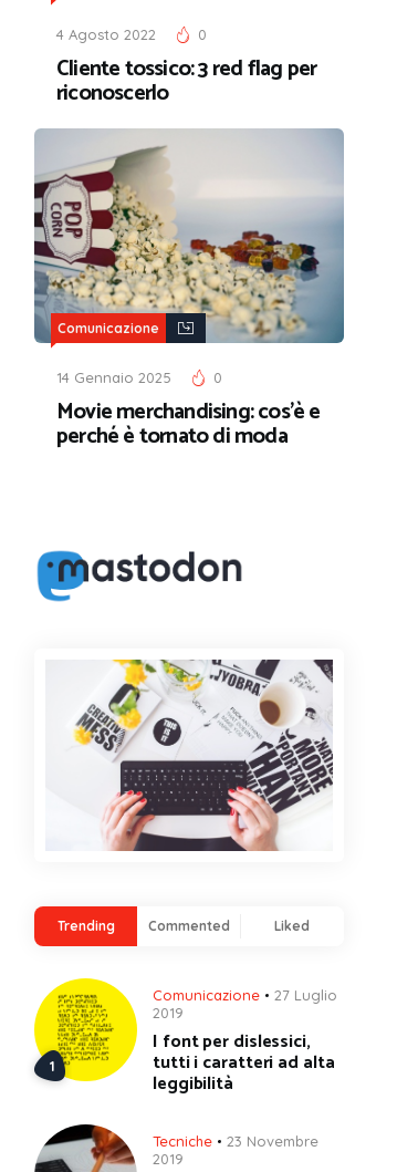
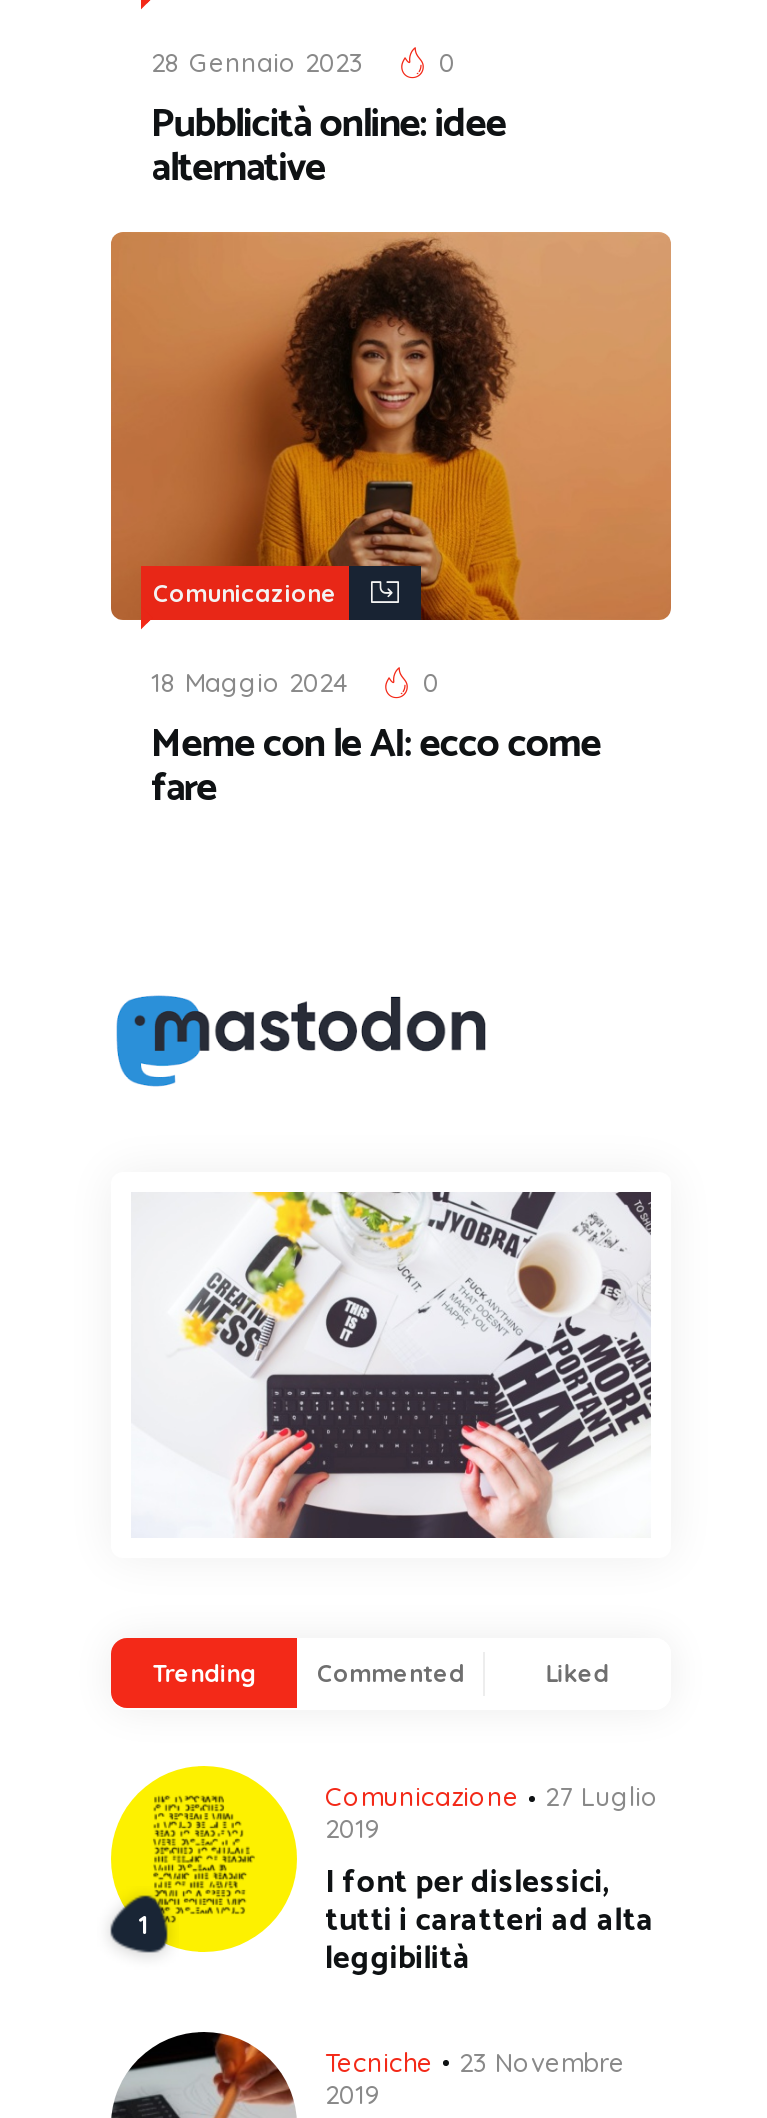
[56,25,156,43] 4 Agosto 2022 -> [151,45,363,77] 28 Gennaio 2023
[56,51,316,111] Cliente tossico: 3 red flag per | riconoscerlo -> [151,91,506,201] Pubblicità online: idee | alternative
[33,128,345,386] [image] | 14 Gennaio 2025 -> [109,230,673,698] [image] | 18 Maggio 2024
[56,394,320,455] Movie merchandising: cos’è e | perché è tornato di moda -> [151,712,601,822] Meme con le AI: ecco come | fare

